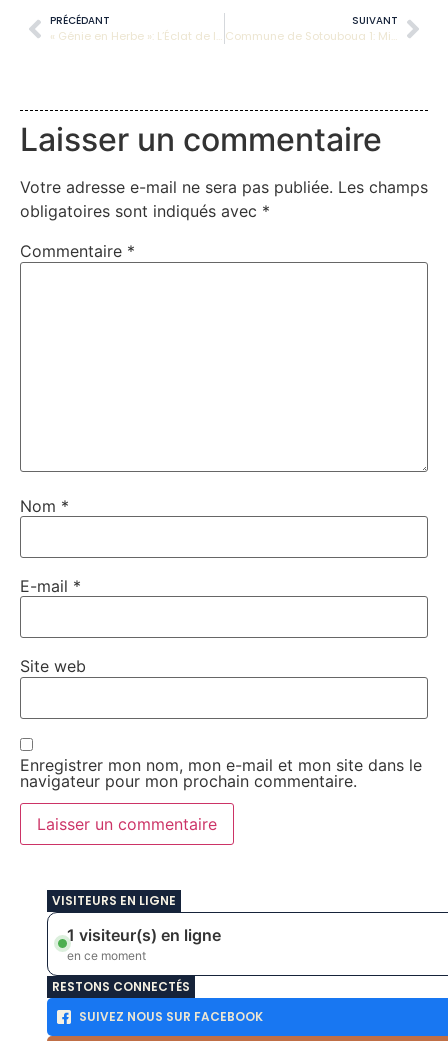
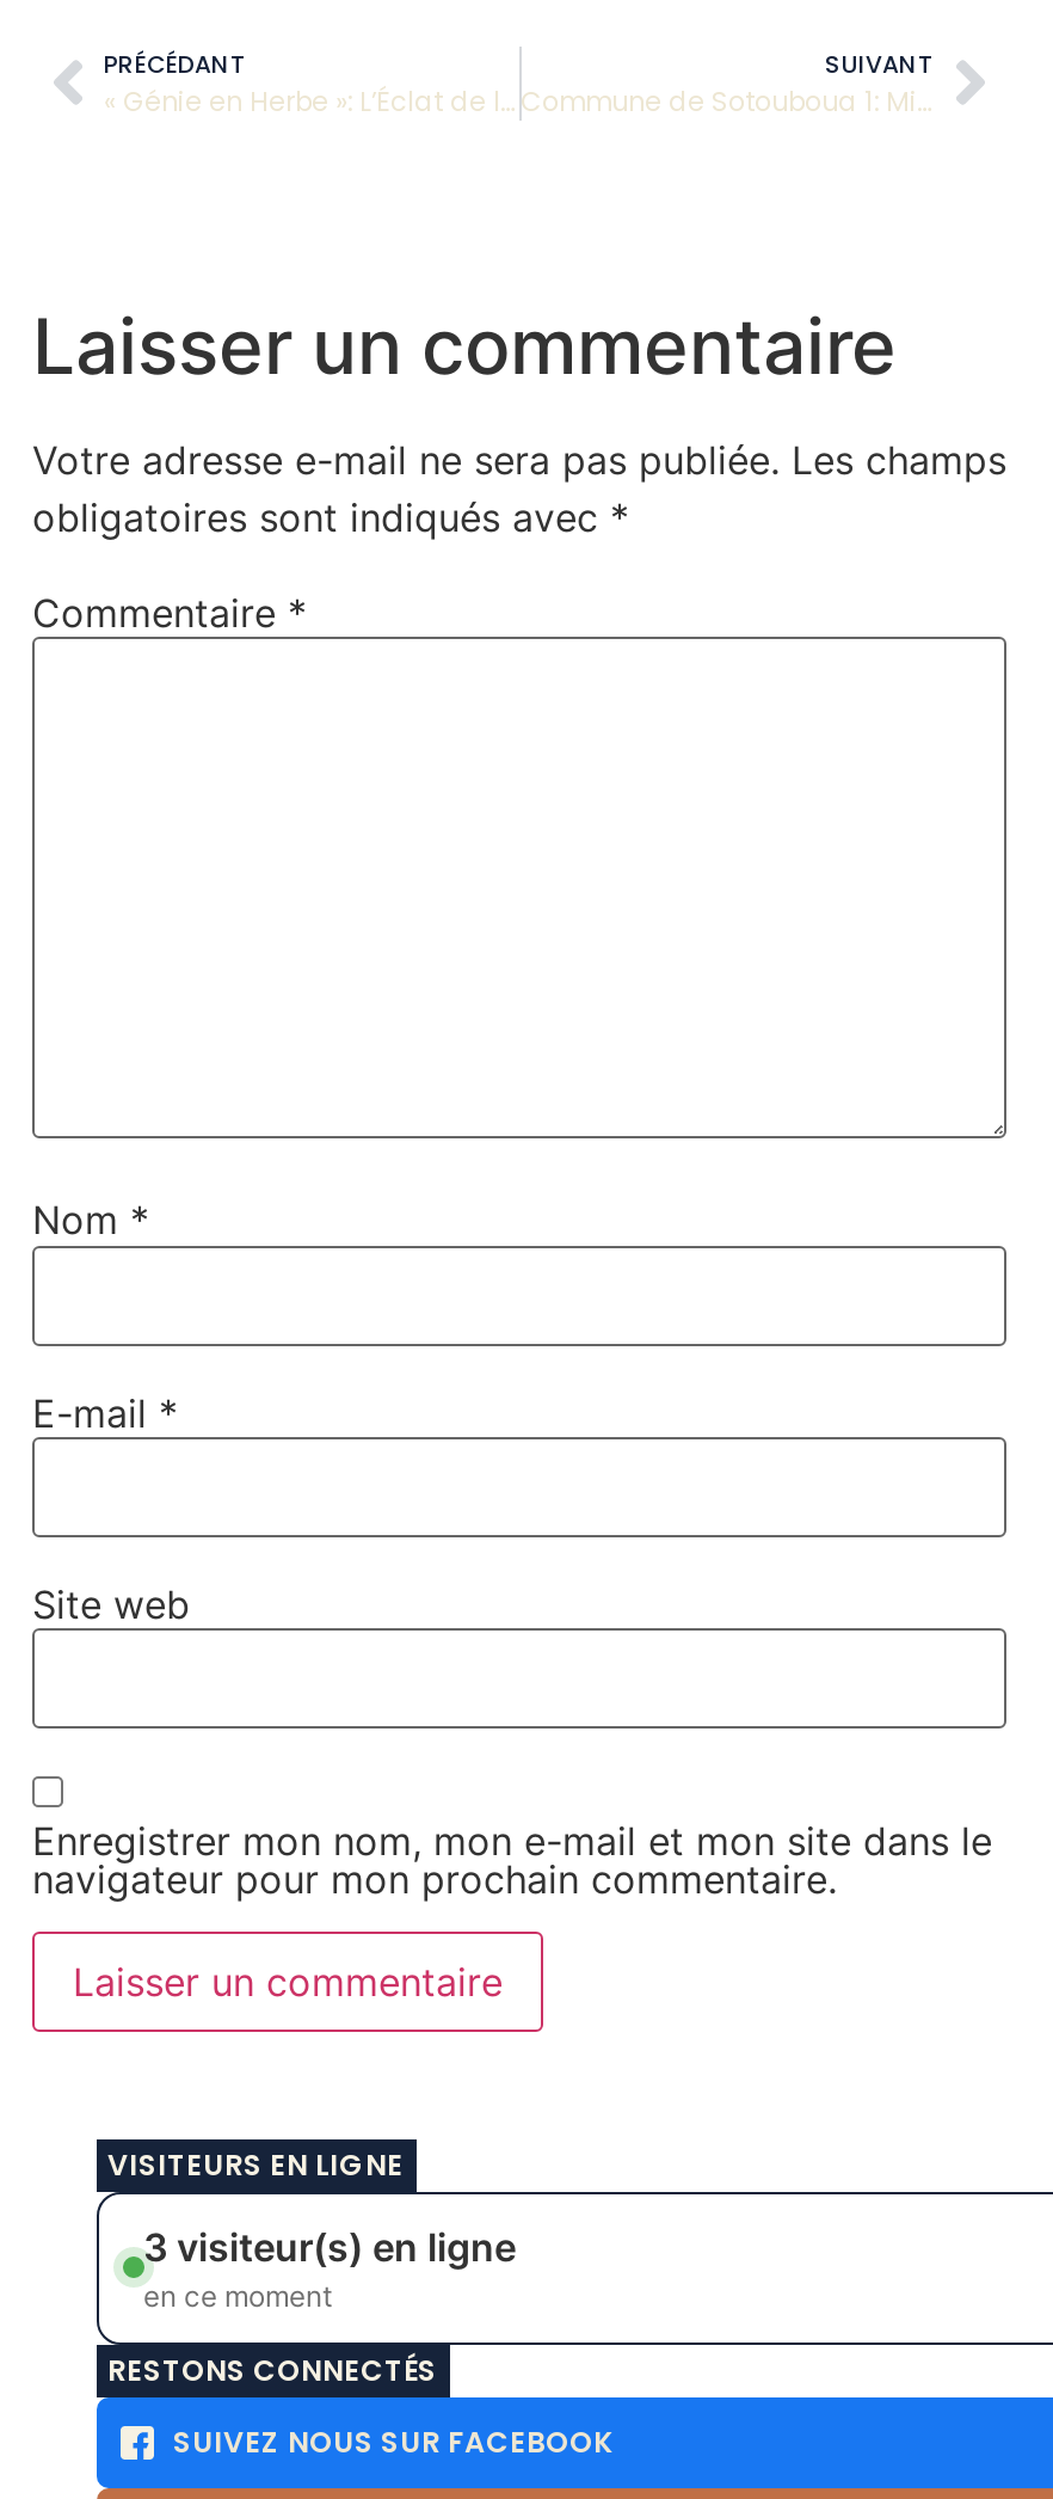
[66,925,220,945] 1 visiteur(s) en ligne -> [143,2222,516,2269] 3 visiteur(s) en ligne

